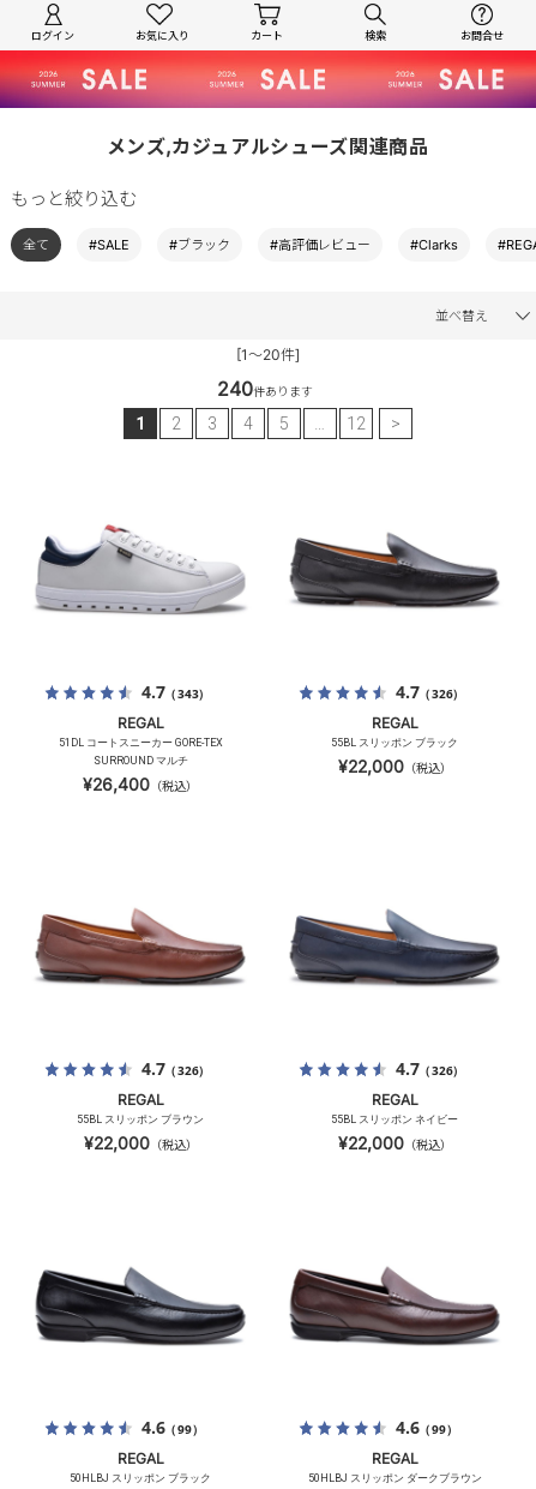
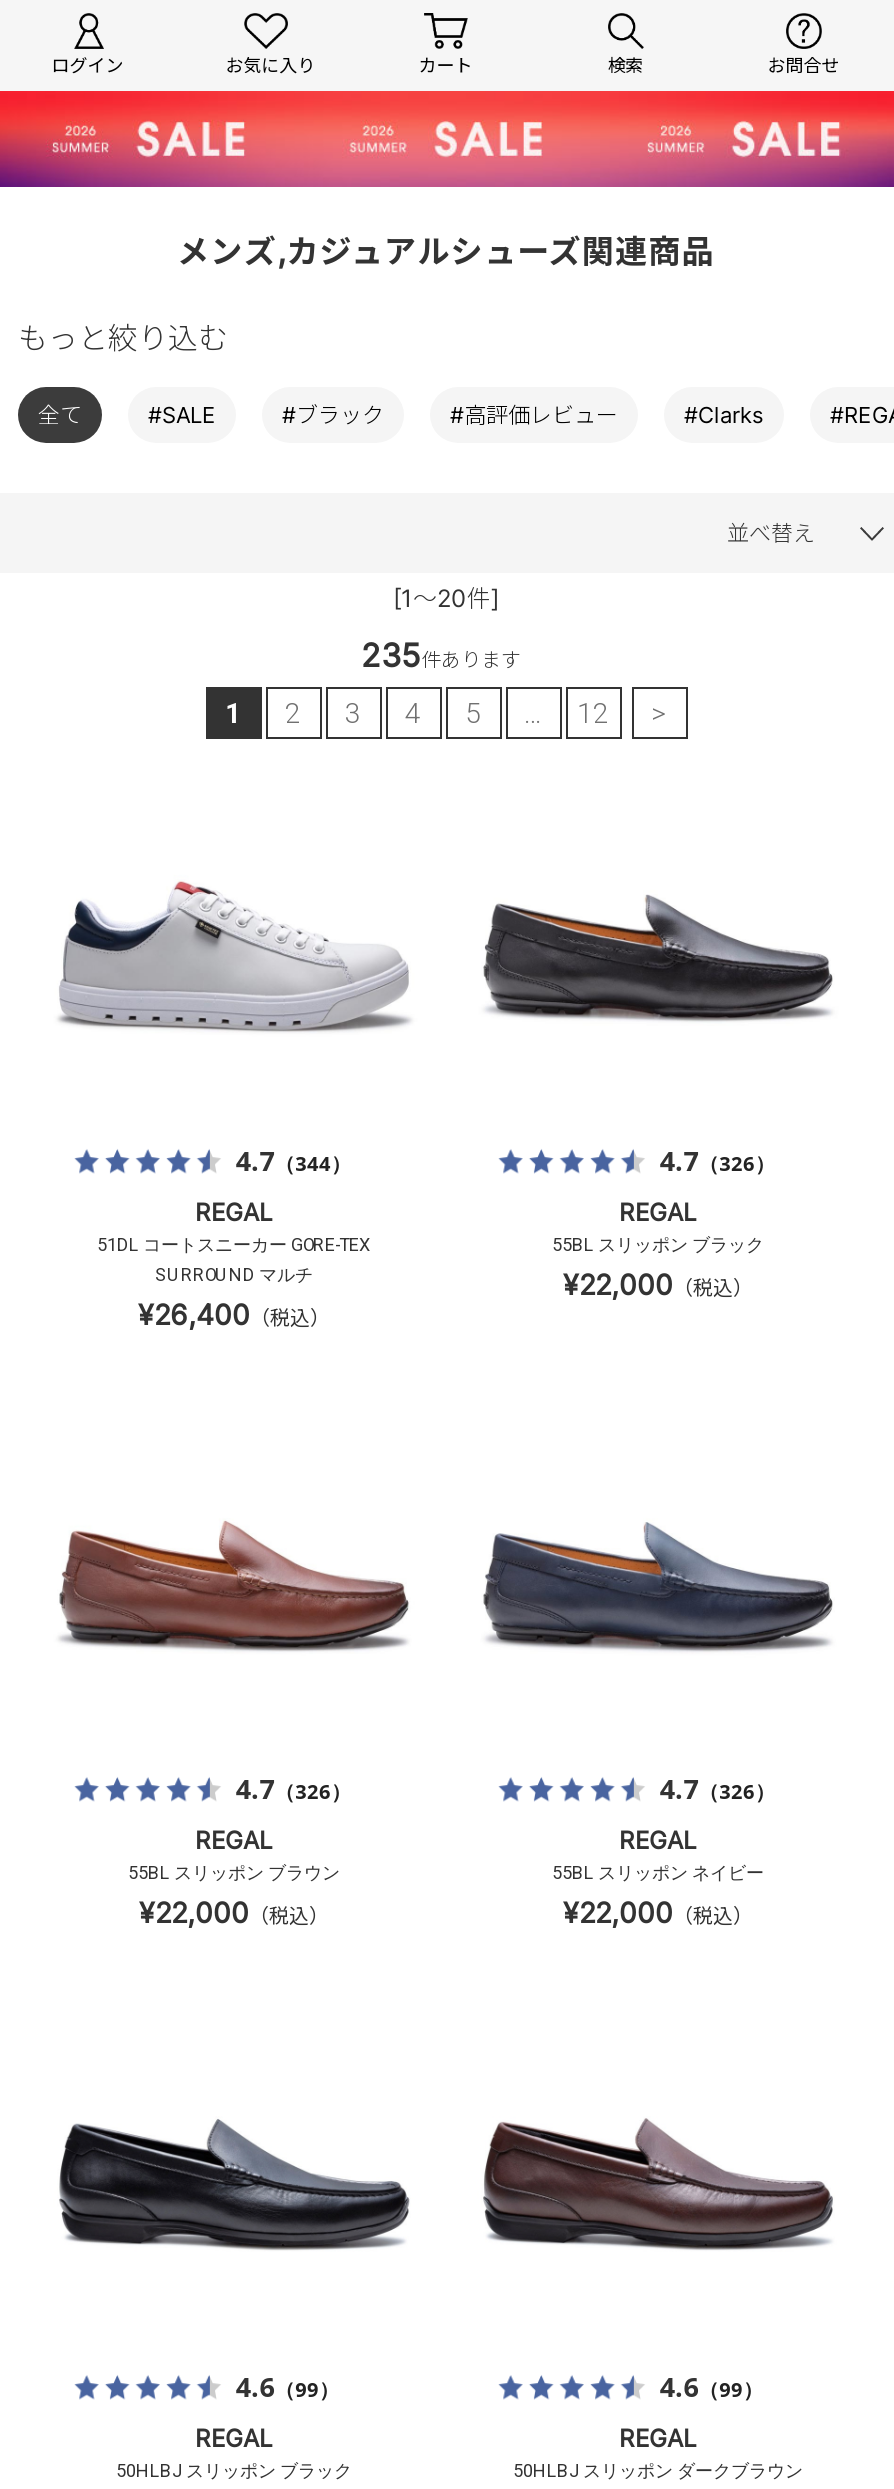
[216,377,312,401] 240件あります -> [361,635,521,675] 235件あります
[141,681,211,703] 4.7（343） -> [236,1142,351,1179] 4.7（344）

